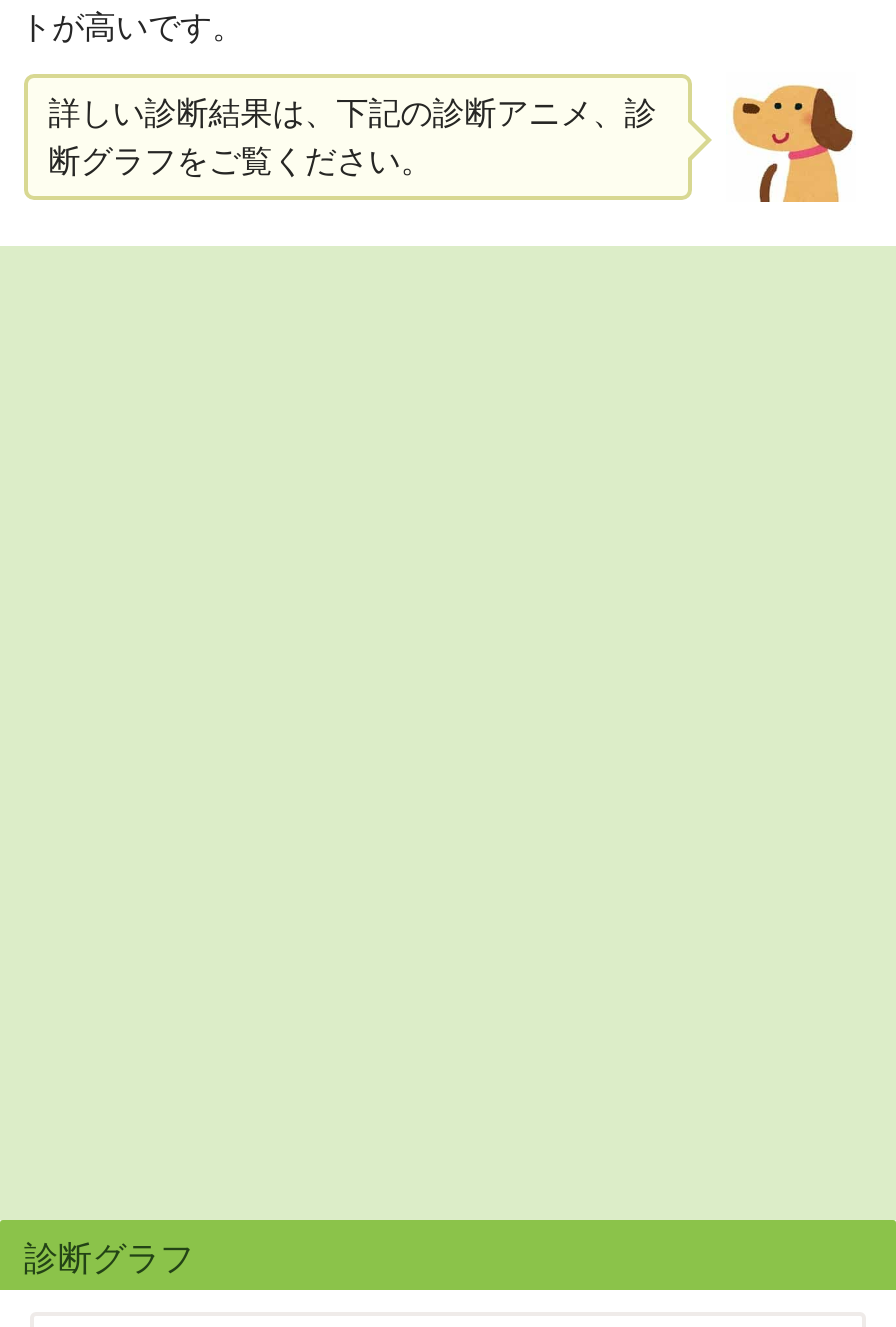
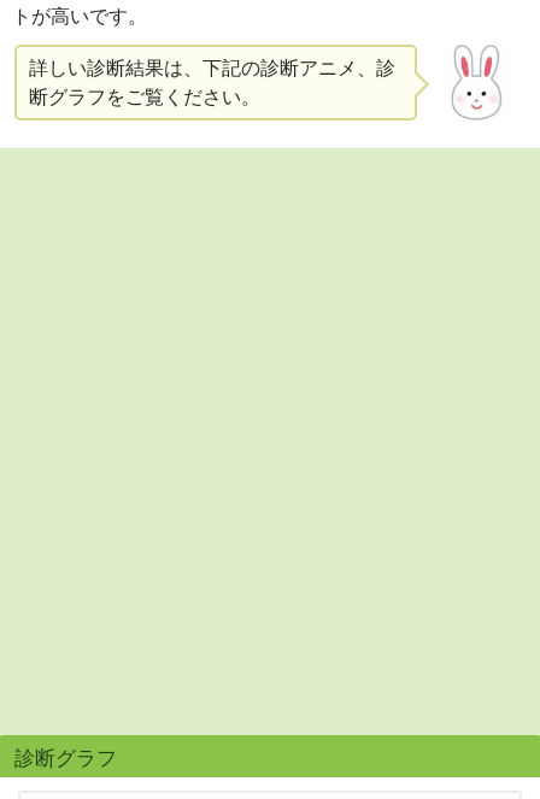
[730,76,856,204] [image] -> [441,45,513,122] [image]

